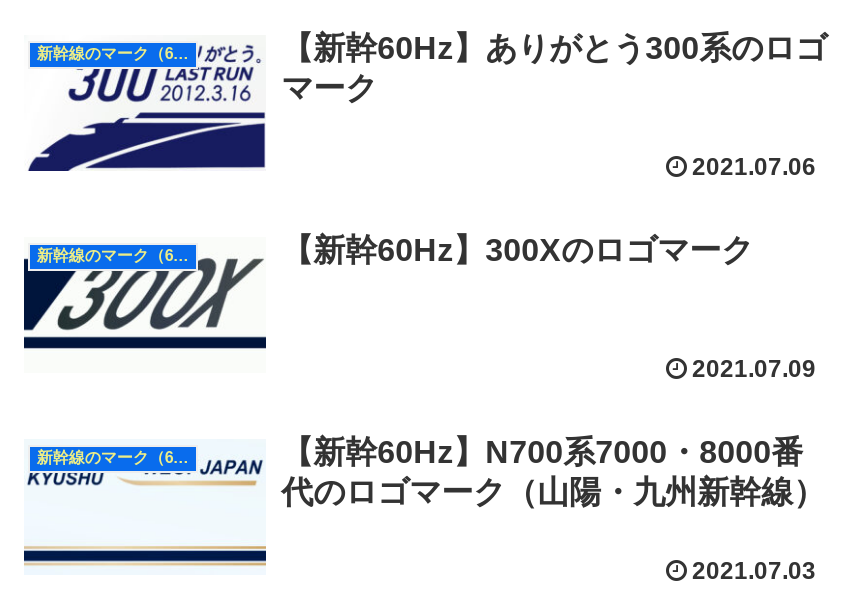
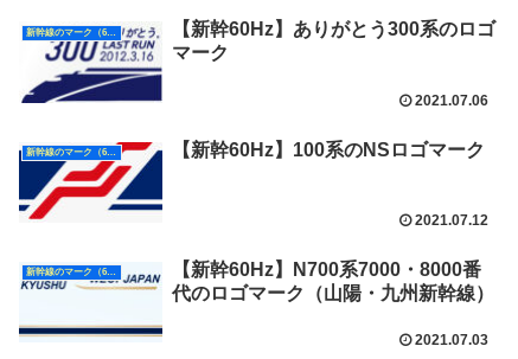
[24,234,753,367] [image] | 【新幹60Hz】300Xのロゴマーク -> [18,139,484,220] [image] | 【新幹60Hz】100系のNSロゴマーク
[686,356,816,384] 2021.07.09 -> [411,212,488,229] 2021.07.12

